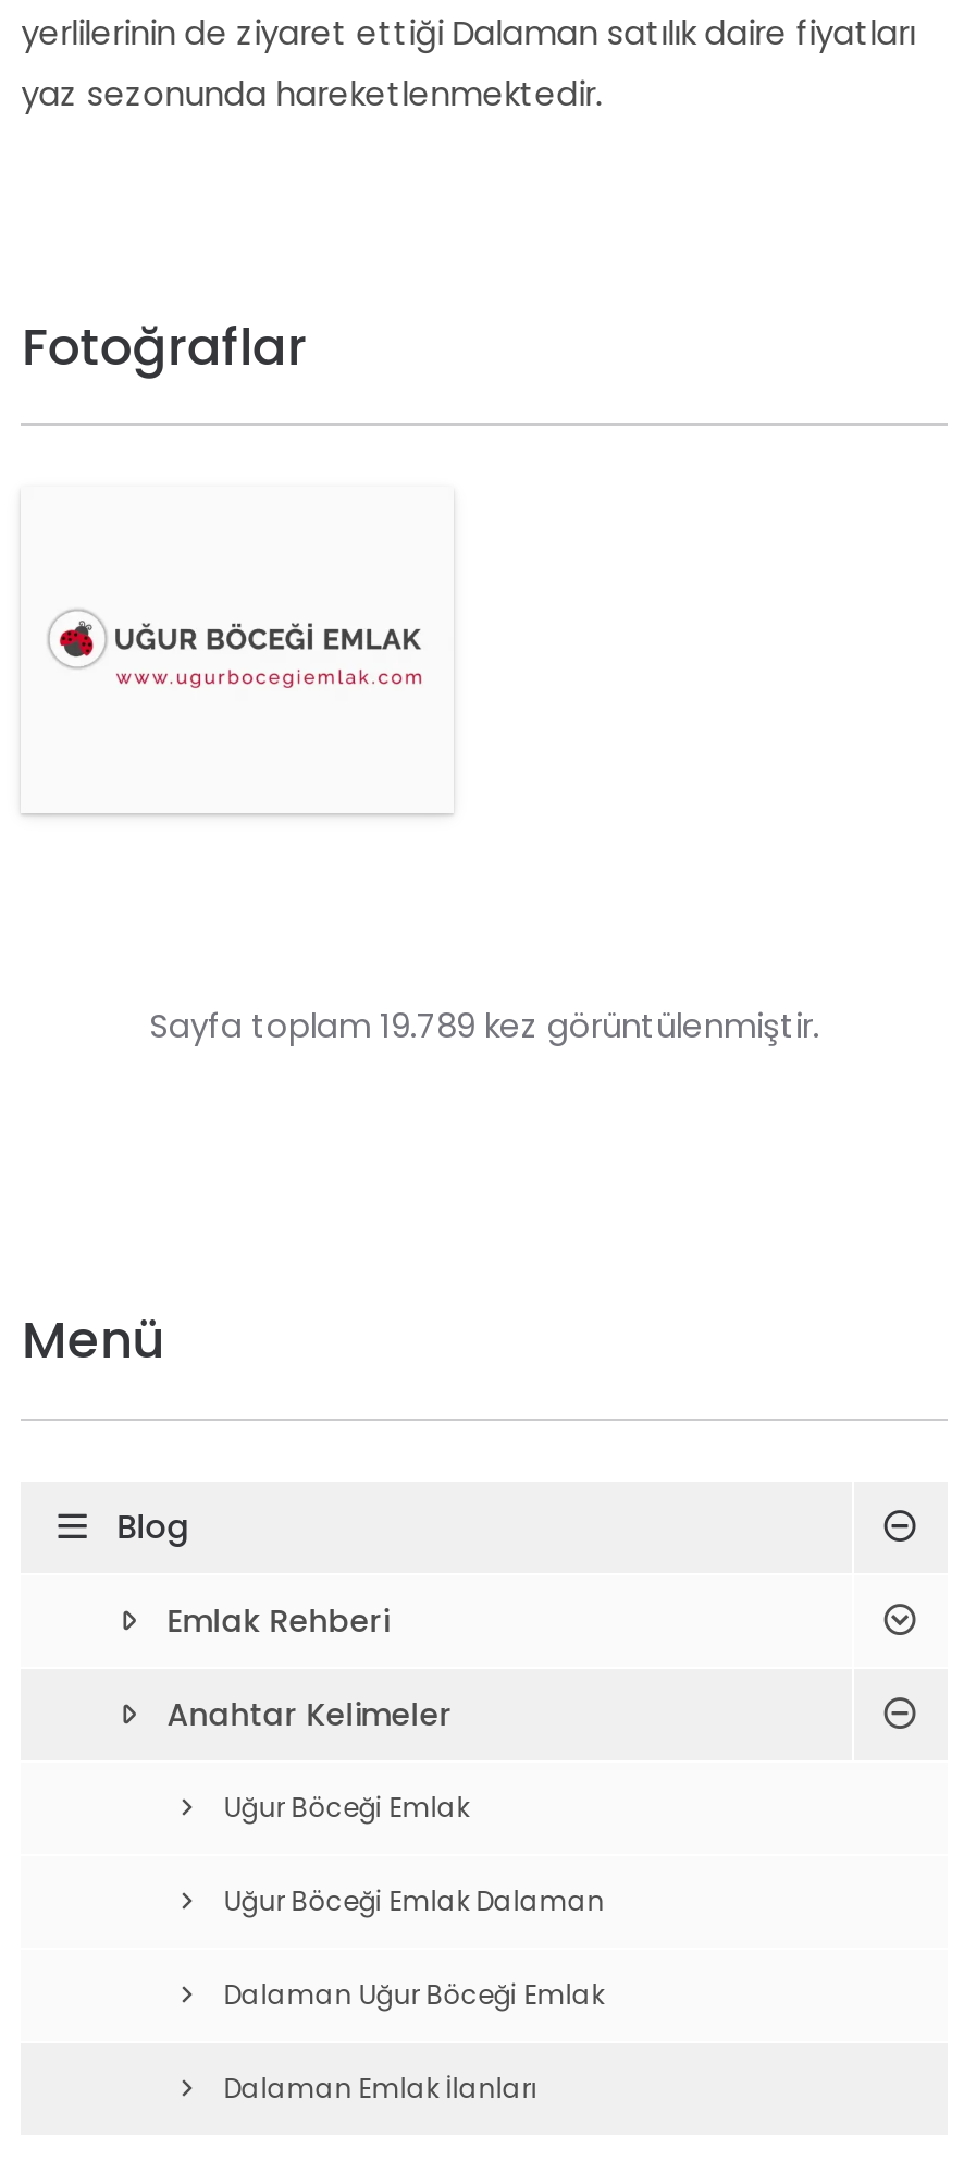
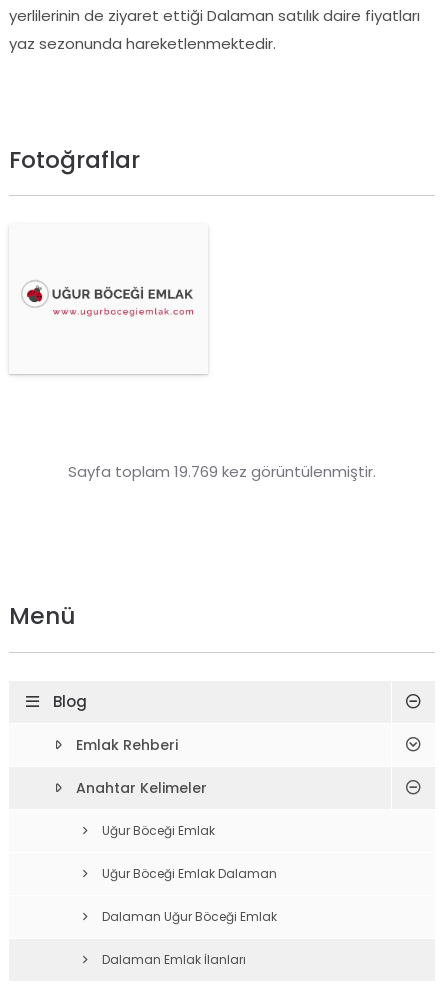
[149,1003,819,1049] Sayfa toplam 19.789 kez görüntülenmiştir. -> [68,461,376,482] Sayfa toplam 19.769 kez görüntülenmiştir.

